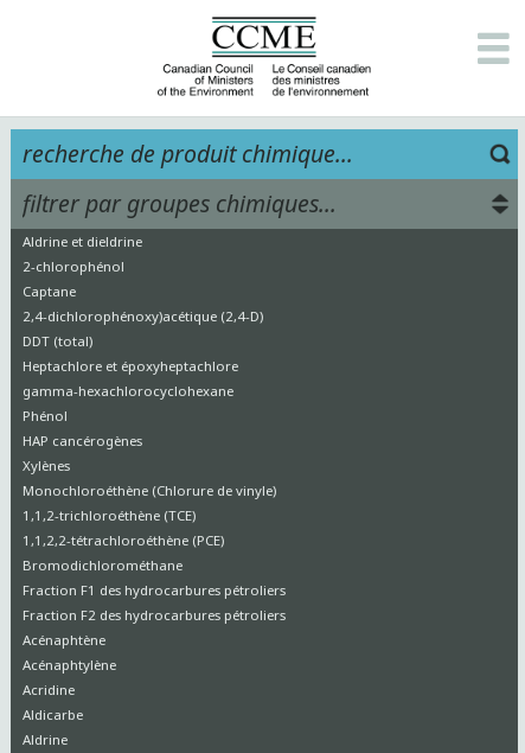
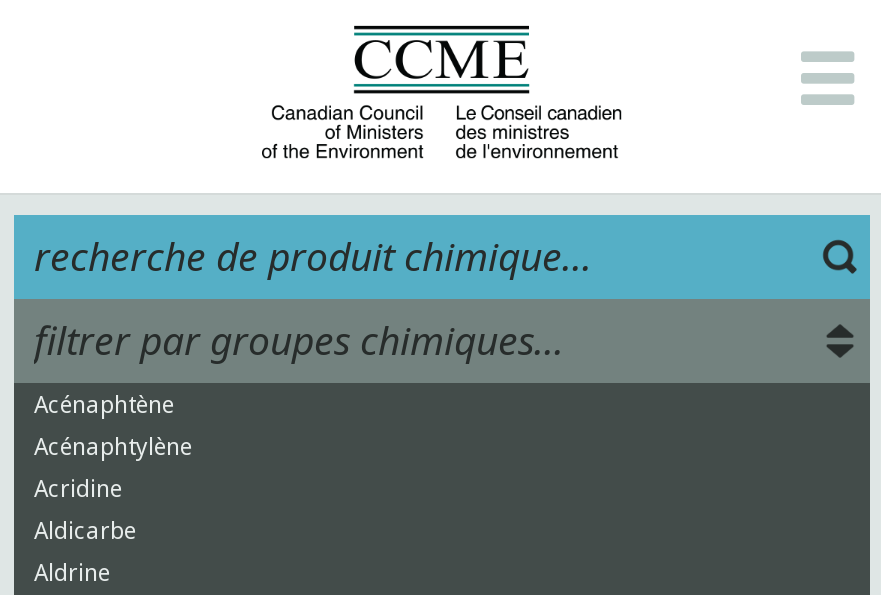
[23,232,286,623] Aldrine et dieldrine | 2-chlorophénol | Captane | 2,4-dichlorophénoxy)acétique (2,4-D) | DDT (total) | Heptachlore et époxyheptachlore | gamma-hexachlorocyclohexane | Phénol | HAP cancérogènes | Xylènes | Monochloroéthène (Chlorure de vinyle) | 1,1,2-trichloroéthène (TCE) | 1,1,2,2-tétrachloroéthène (PCE) | Bromodichlorométhane | Fraction F1 des hydrocarbures pétroliers | Fraction F2 des hydrocarbures pétroliers -> none

